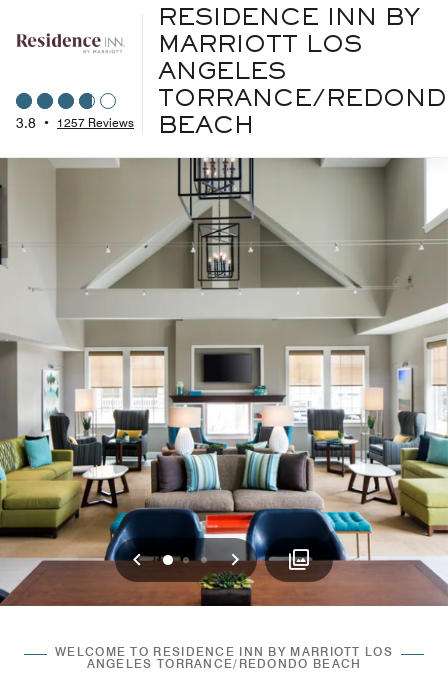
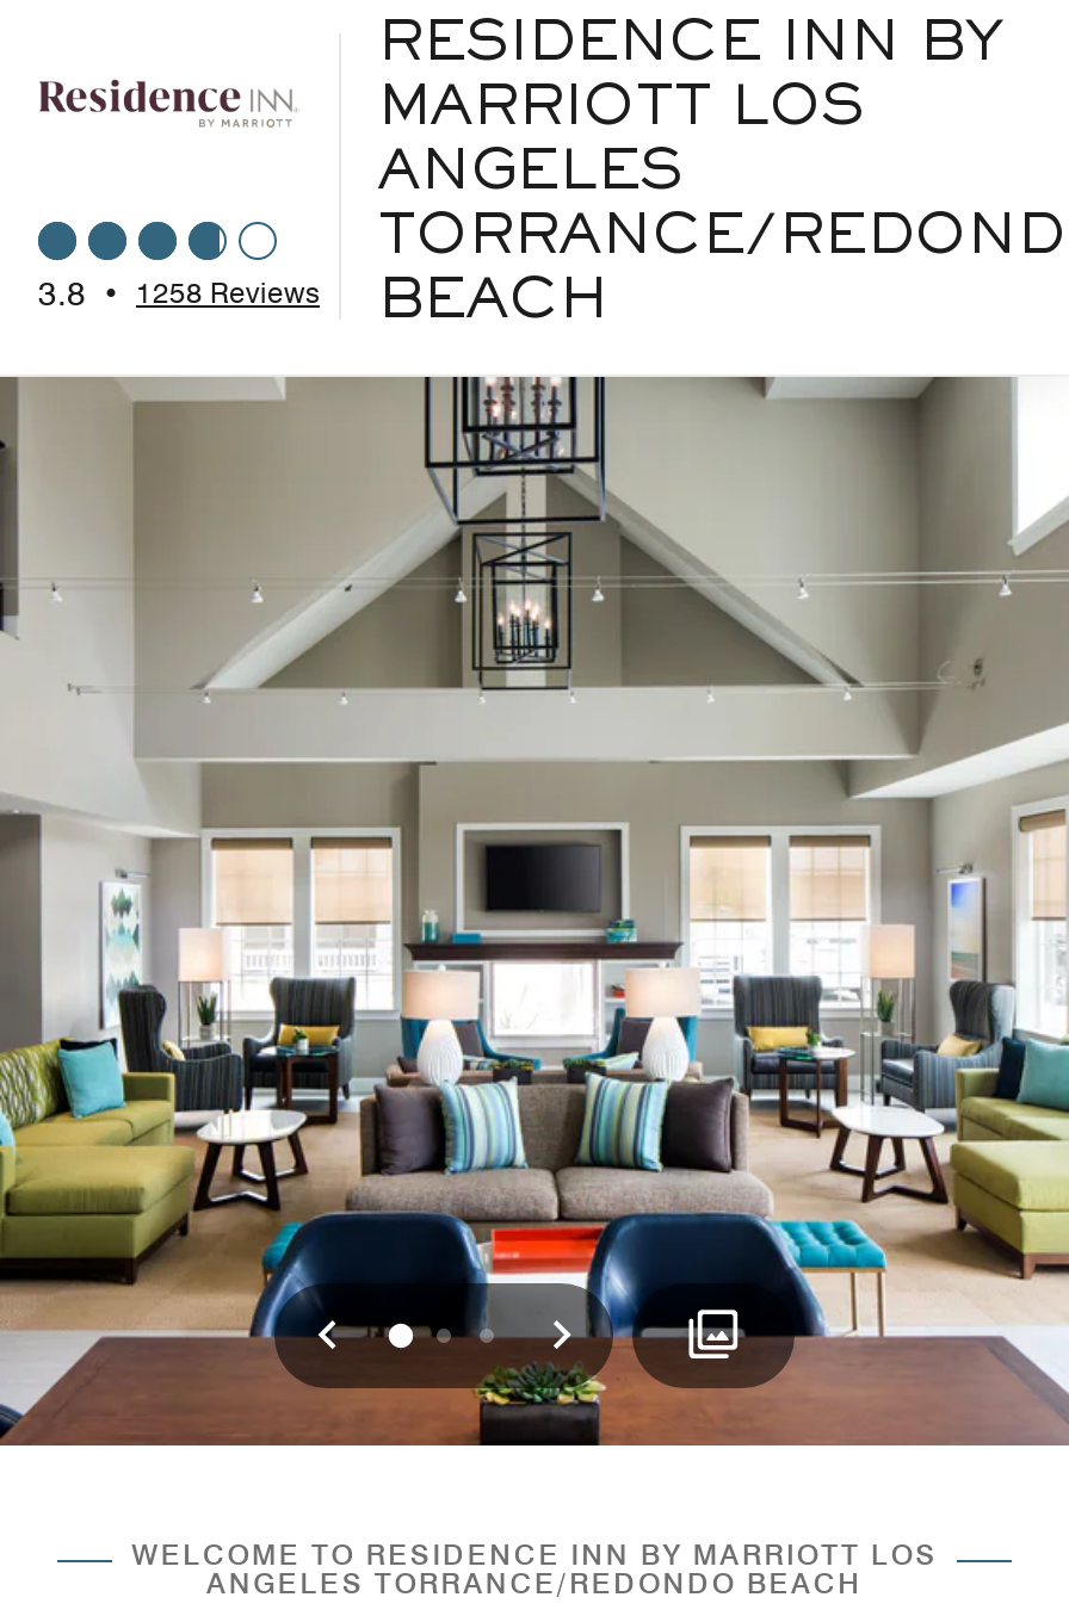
[16,114,254,138] 3.8 • 1257 Reviews BEACH -> [38,273,606,329] 3.8 • 1258 Reviews BEACH

